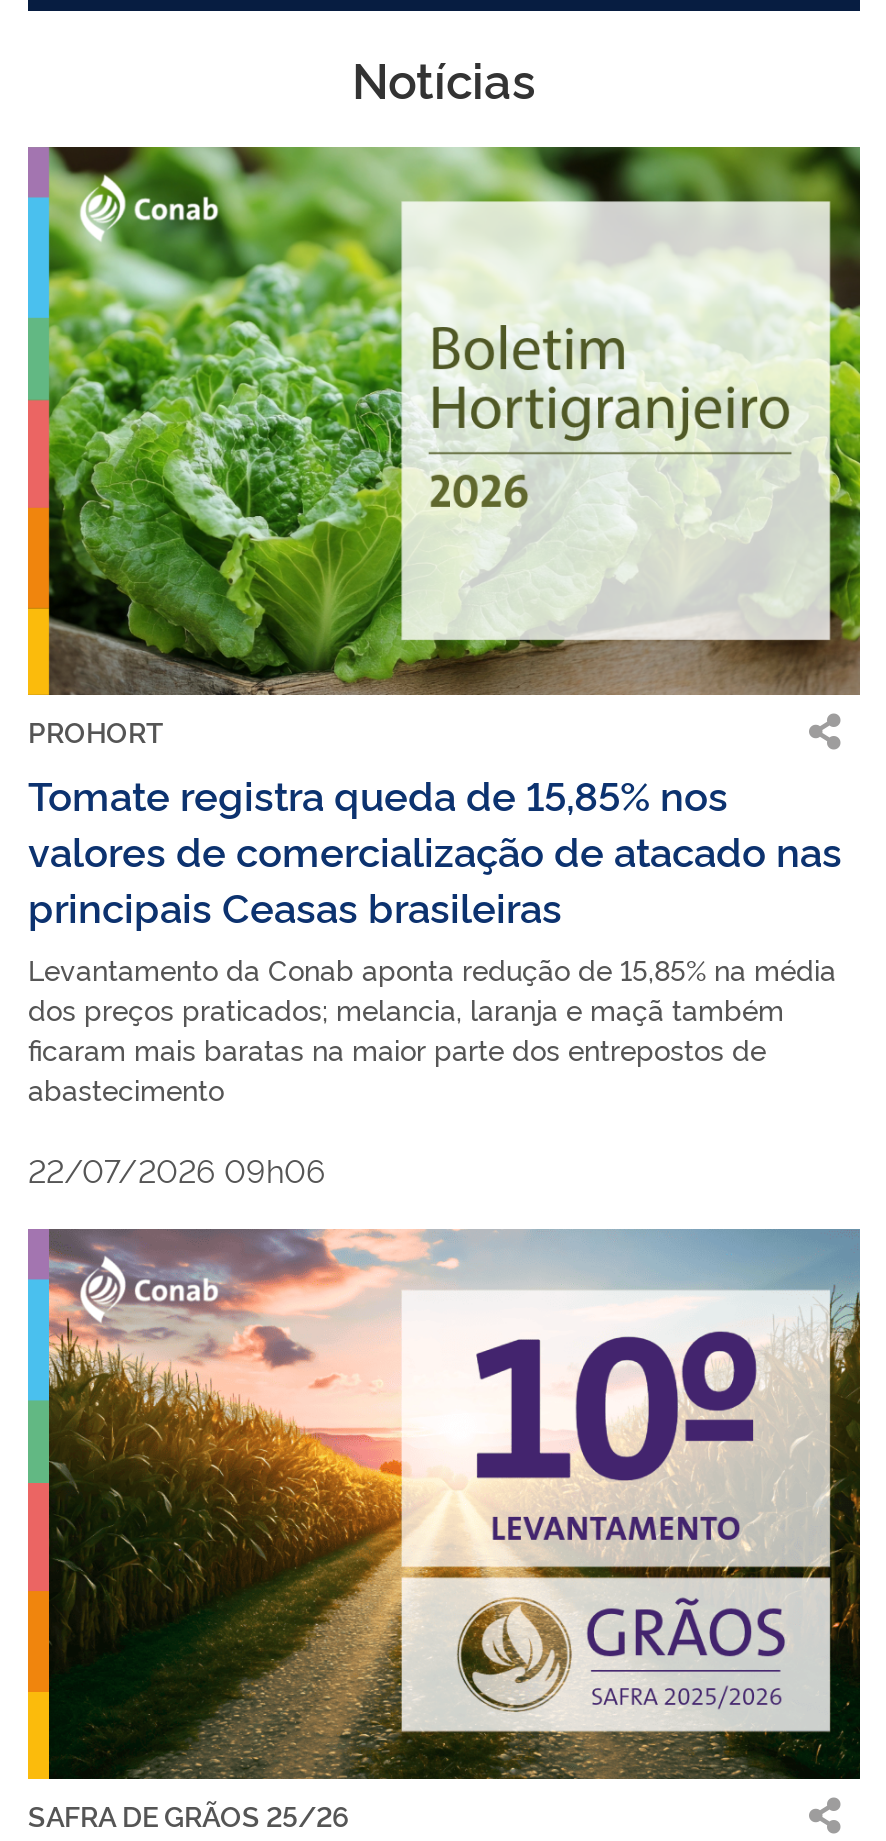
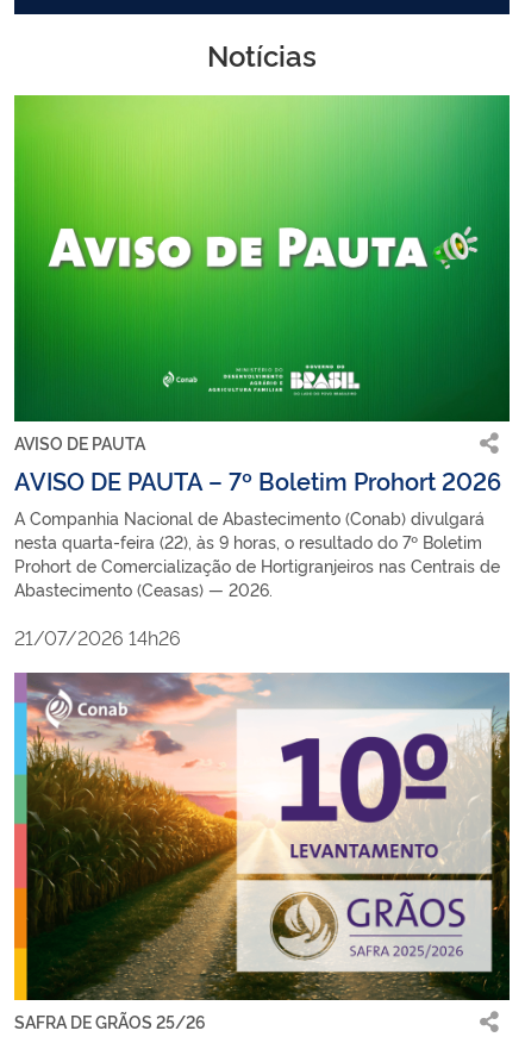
[26,145,862,1107] [image] | PROHORT | Tomate registra queda de 15,85% nos | valores de comercialização de atacado nas | principais Ceasas brasileiras | Levantamento da Conab aponta redução de 15,85% na média | dos preços praticados; melancia, laranja e maçã também | ficaram mais baratas na maior parte dos entrepostos de | abastecimento -> [13,94,511,600] [image] | AVISO DE PAUTA | AVISO DE PAUTA – 7º Boletim Prohort 2026 | A Companhia Nacional de Abastecimento (Conab) divulgará | nesta quarta-feira (22), às 9 horas, o resultado do 7º Boletim | Prohort de Comercialização de Hortigranjeiros nas Centrais de | Abastecimento (Ceasas) — 2026.
[28,1147,326,1191] 22/07/2026 09h06 -> [14,624,181,650] 21/07/2026 14h26

